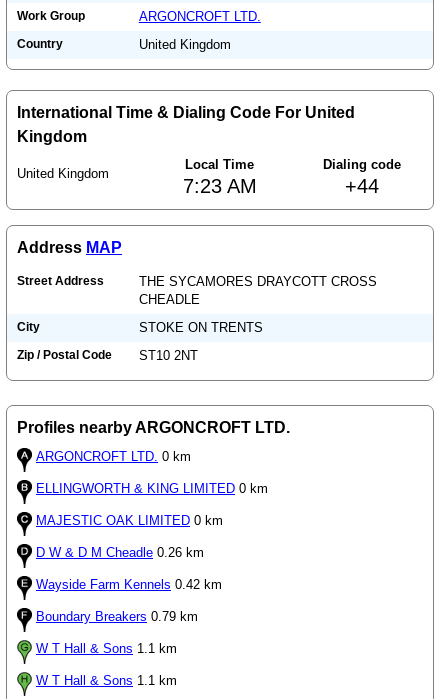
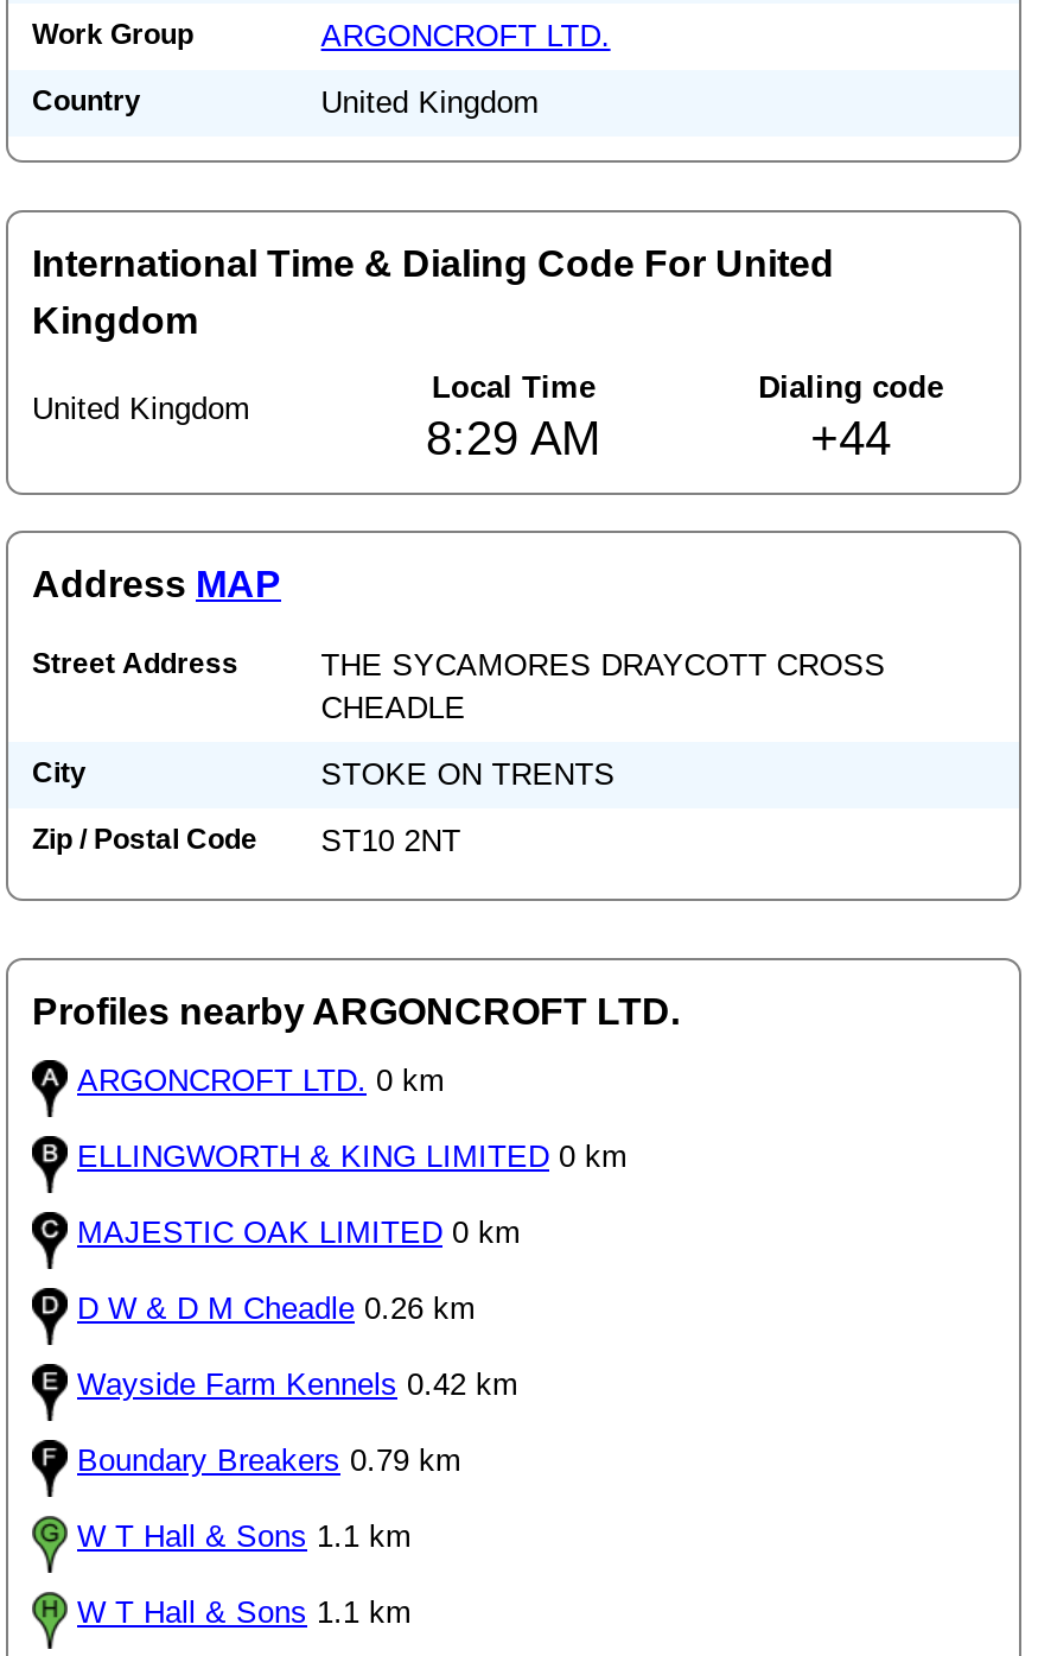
[183,175,257,197] 7:23 AM -> [426,412,601,464] 8:29 AM

